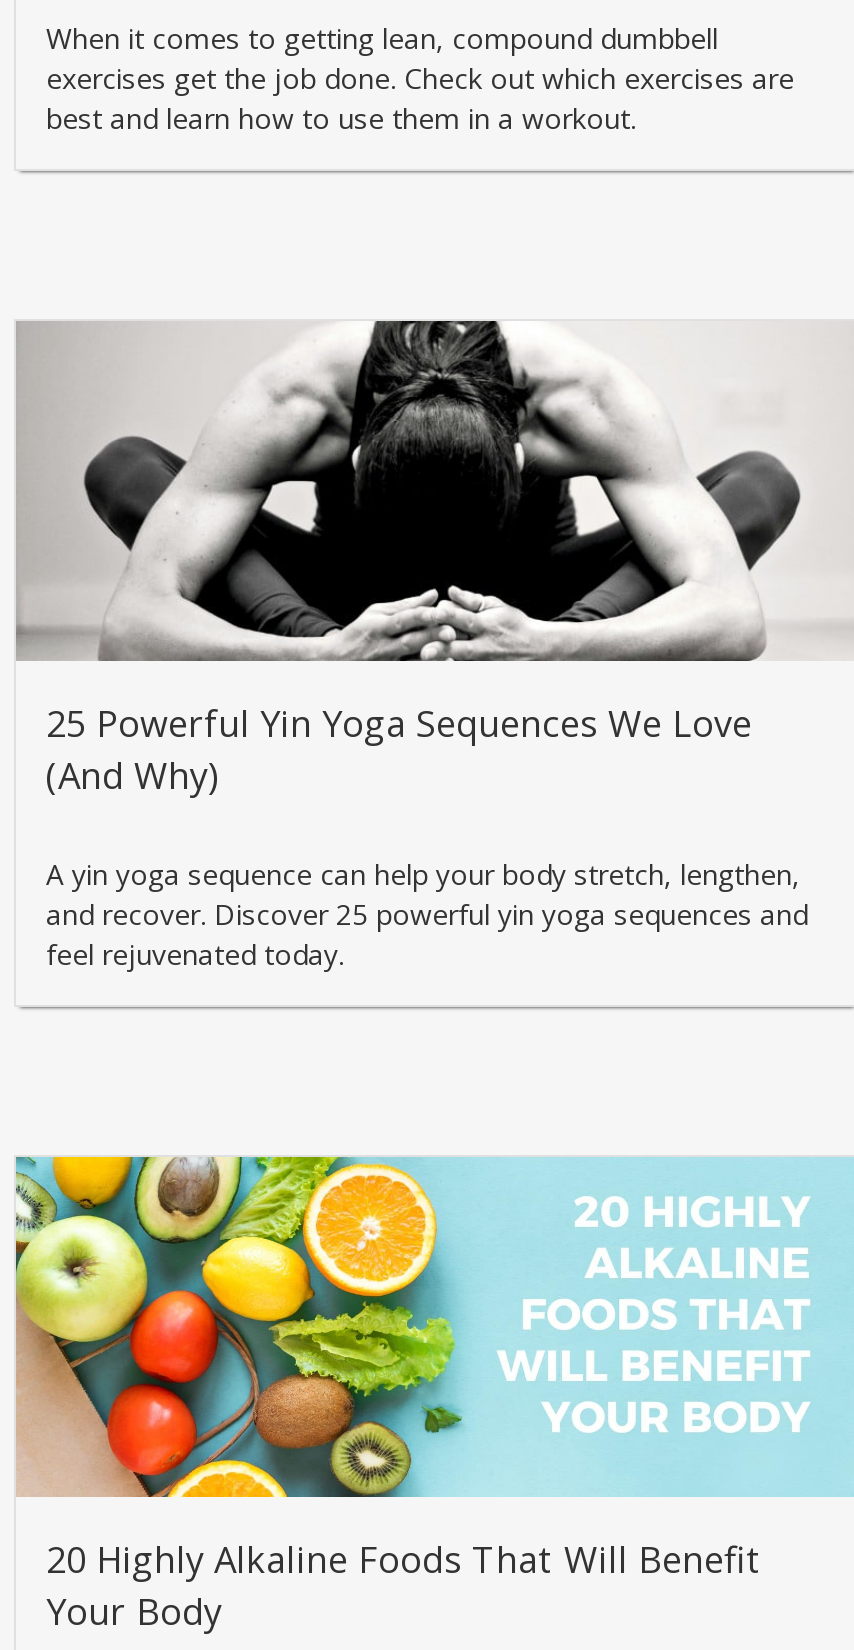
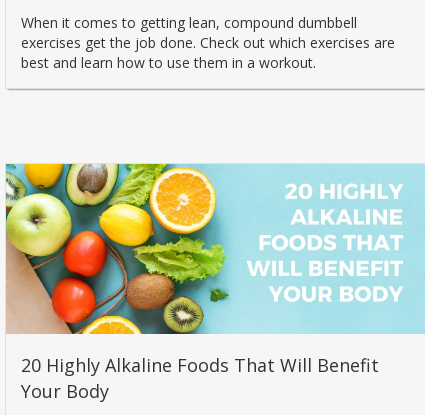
[16,319,848,972] [image] | 25 Powerful Yin Yoga Sequences We Love | (And Why) | A yin yoga sequence can help your body stretch, lengthen, | and recover. Discover 25 powerful yin yoga sequences and | feel rejuvenated today. -> none

